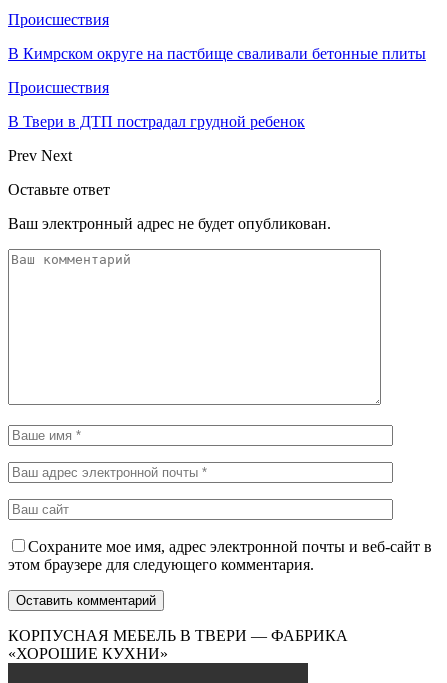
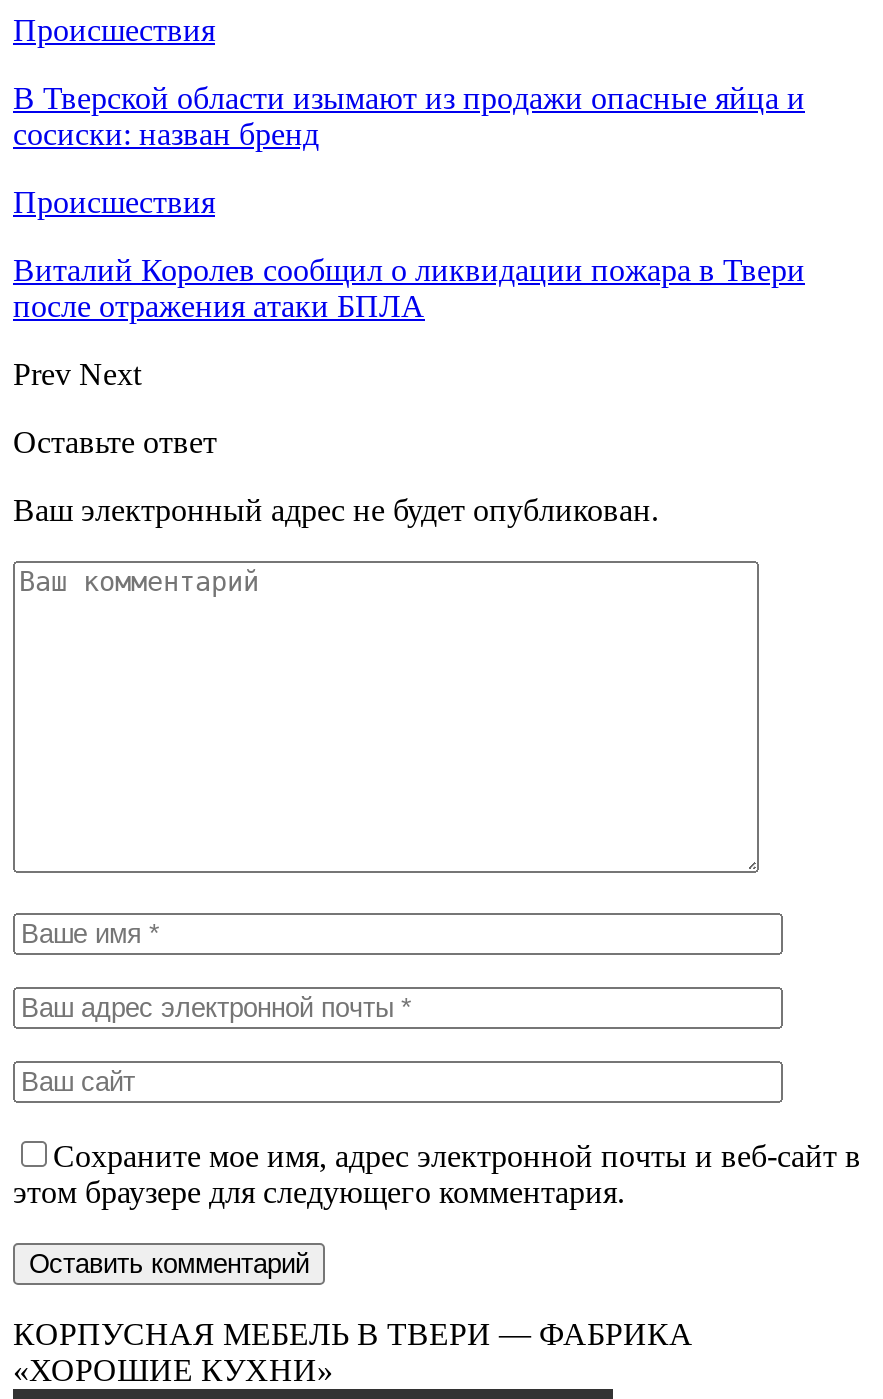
[8,45,426,62] В Кимрском округе на пастбище сваливали бетонные плиты -> [13,81,805,151] В Тверской области изымают из продажи опасные яйца и | сосиски: назван бренд
[8,113,305,130] В Твери в ДТП пострадал грудной ребенок -> [13,253,805,323] Виталий Королев сообщил о ликвидации пожара в Твери | после отражения атаки БПЛА

